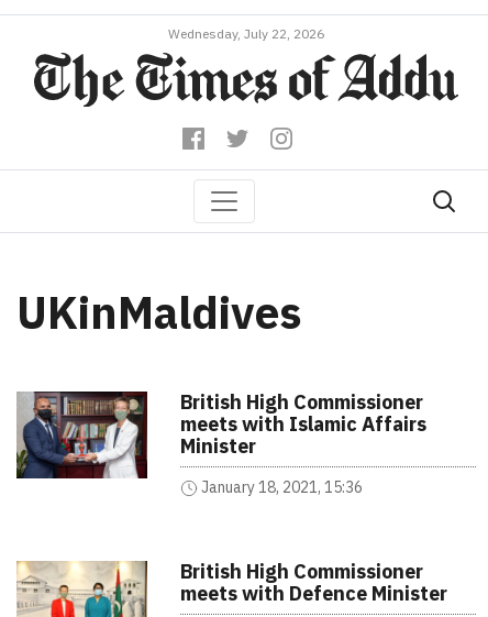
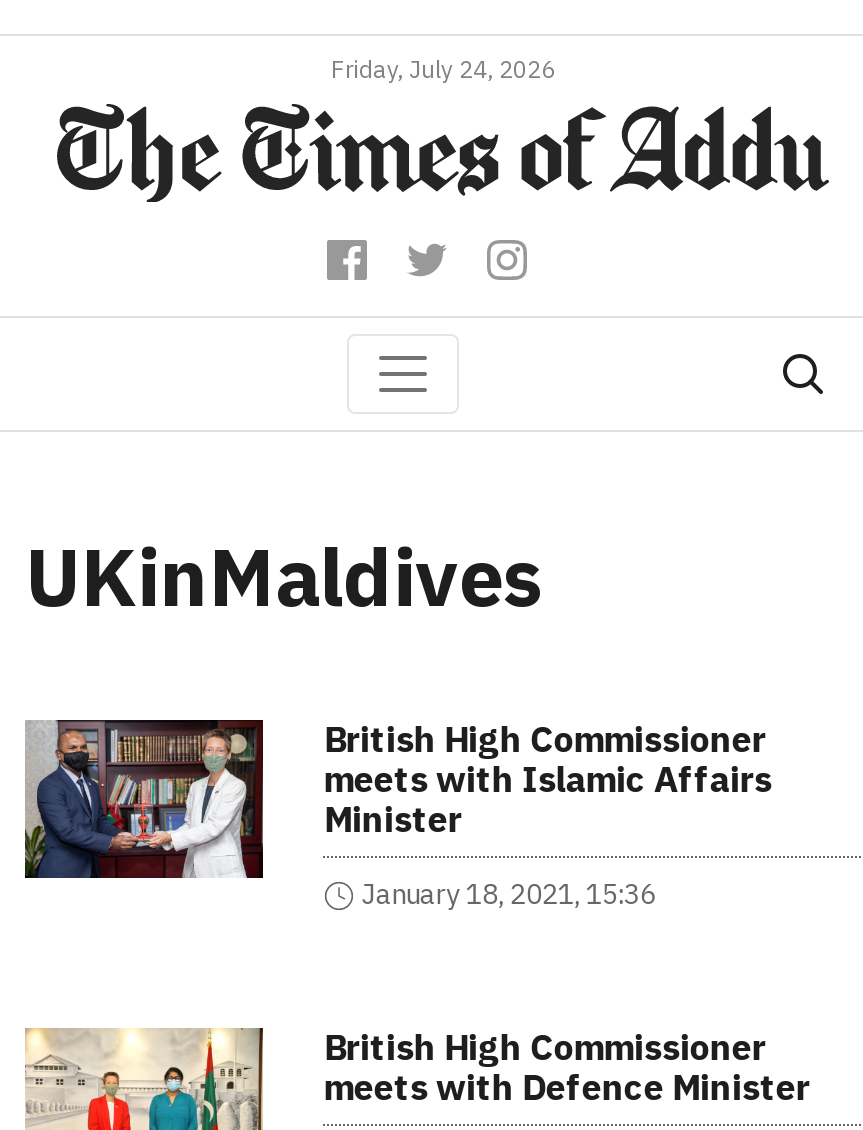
[168,25,324,42] Wednesday, July 22, 2026 -> [331,54,555,84] Friday, July 24, 2026

